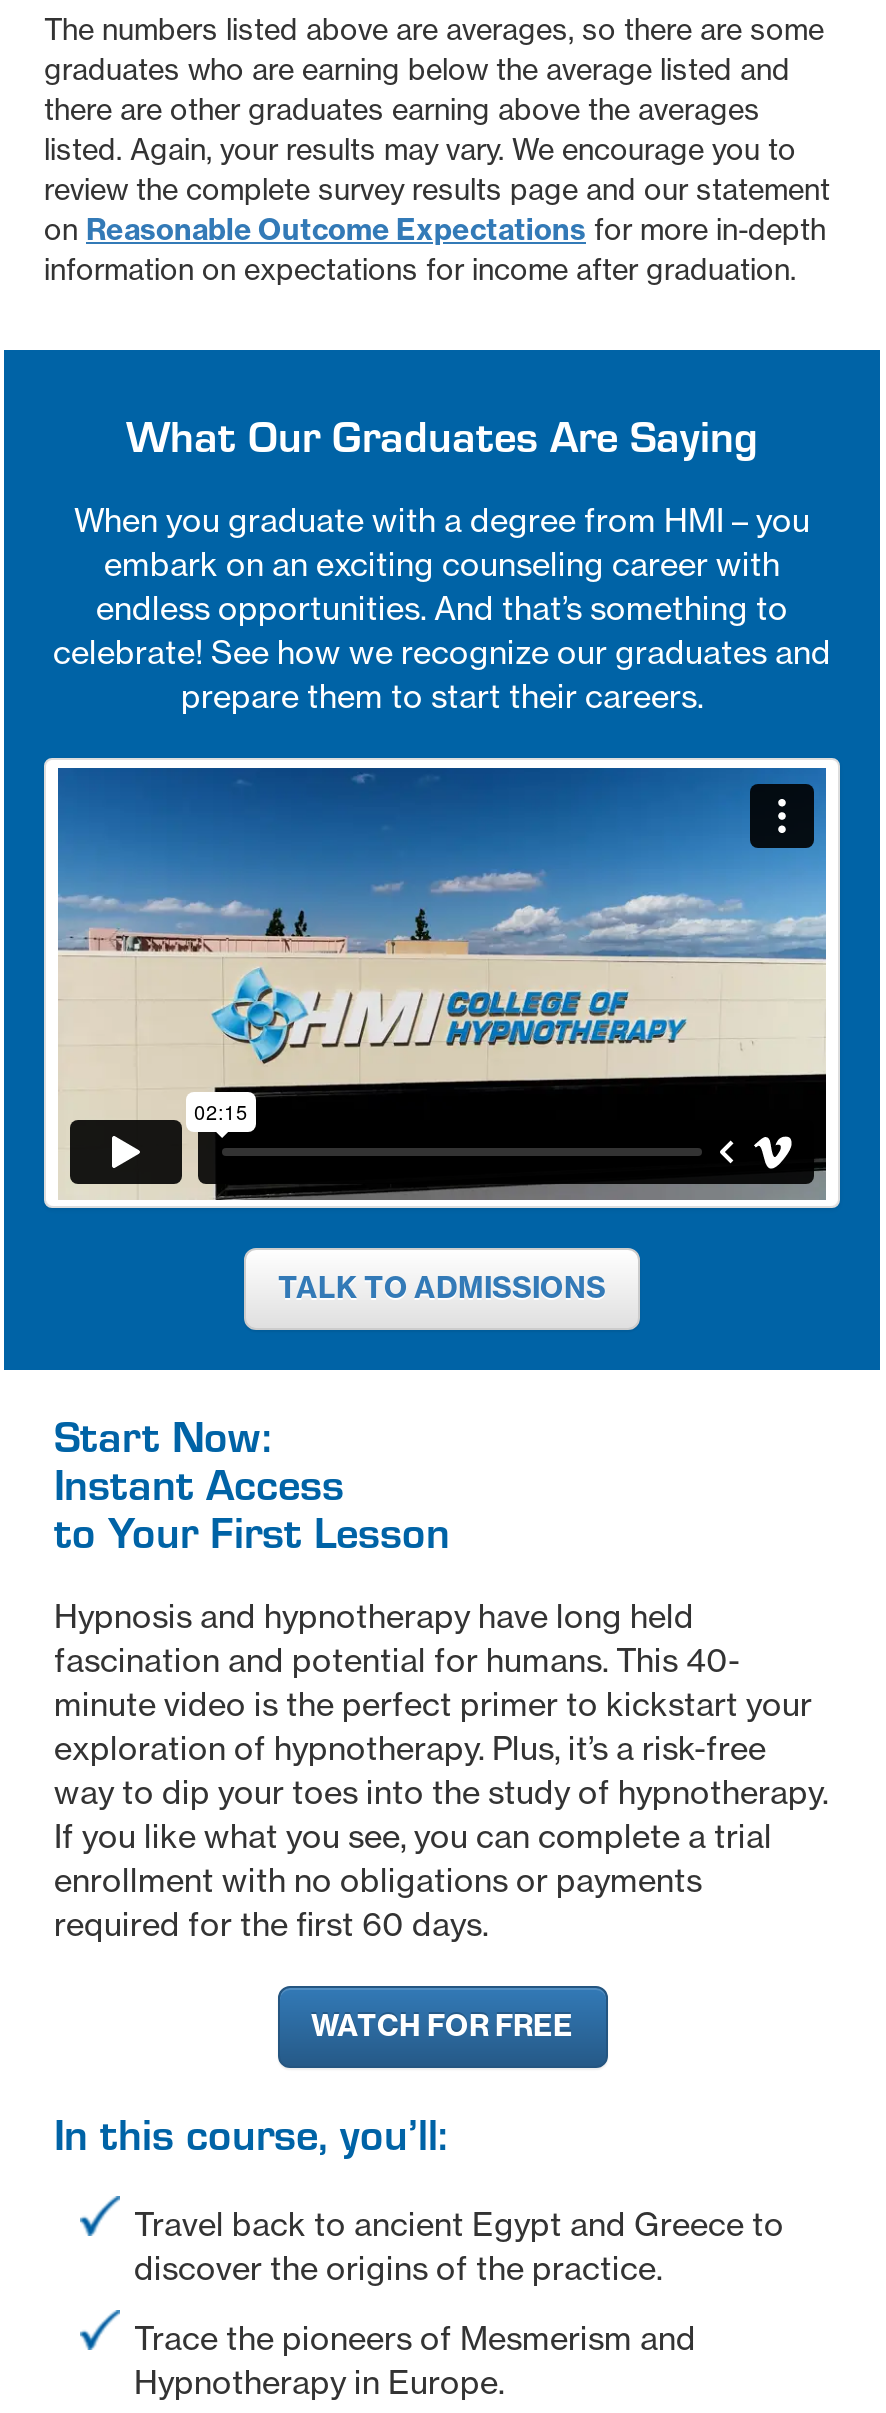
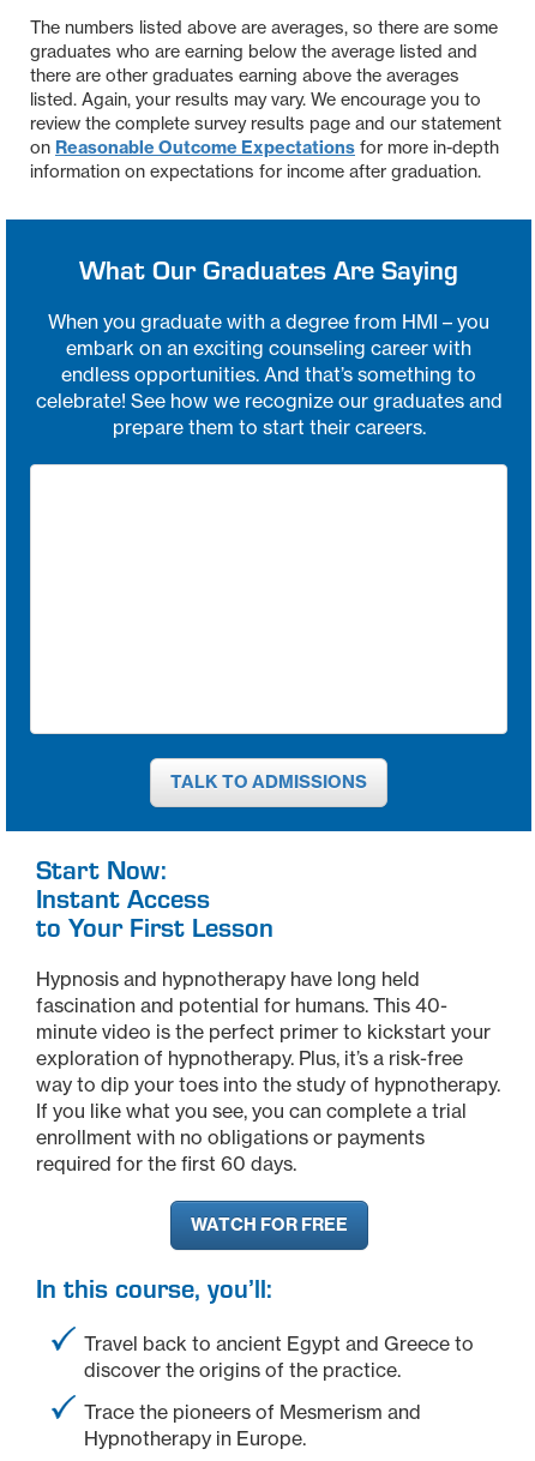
[56,766,828,1202] [image] -> none

